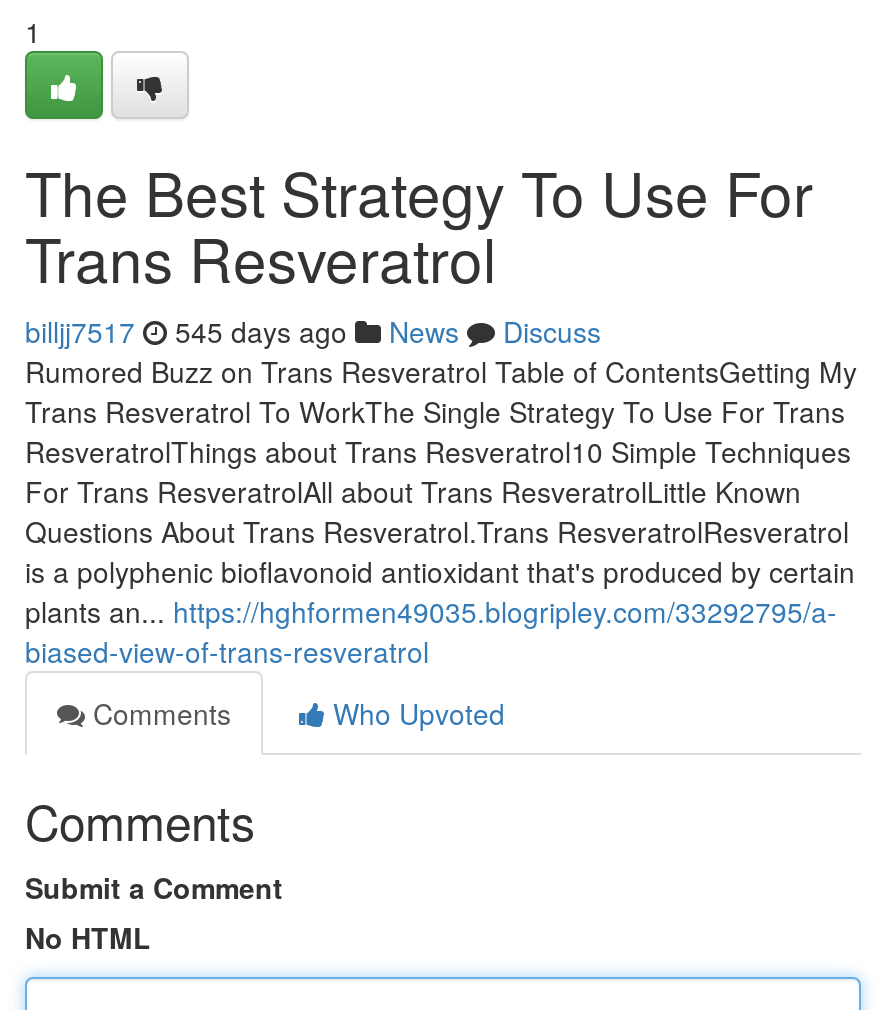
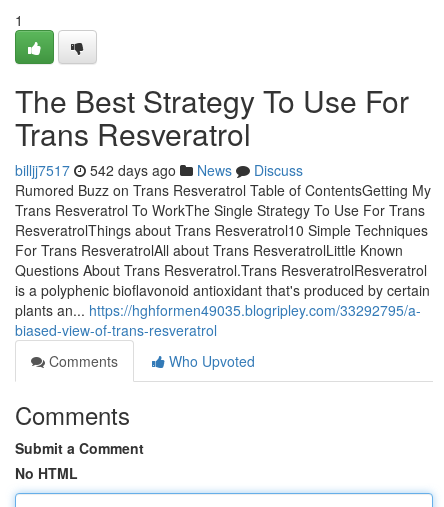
[25,311,601,351] billjj7517 545 days ago News Discuss -> [15,160,303,180] billjj7517 542 days ago News Discuss

